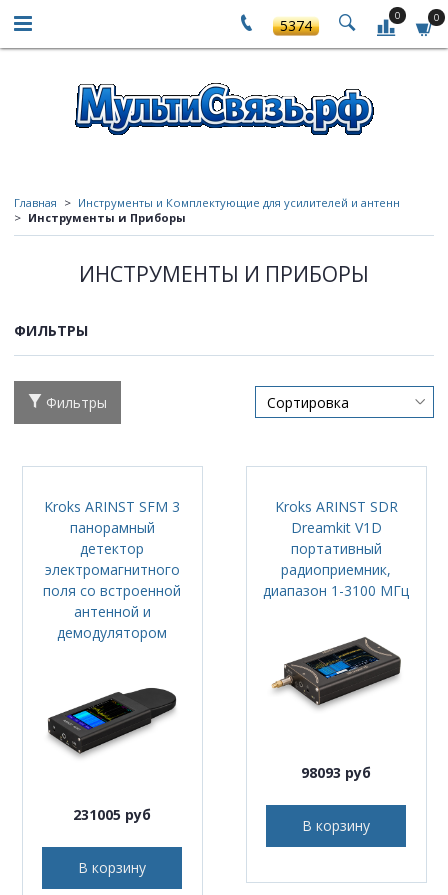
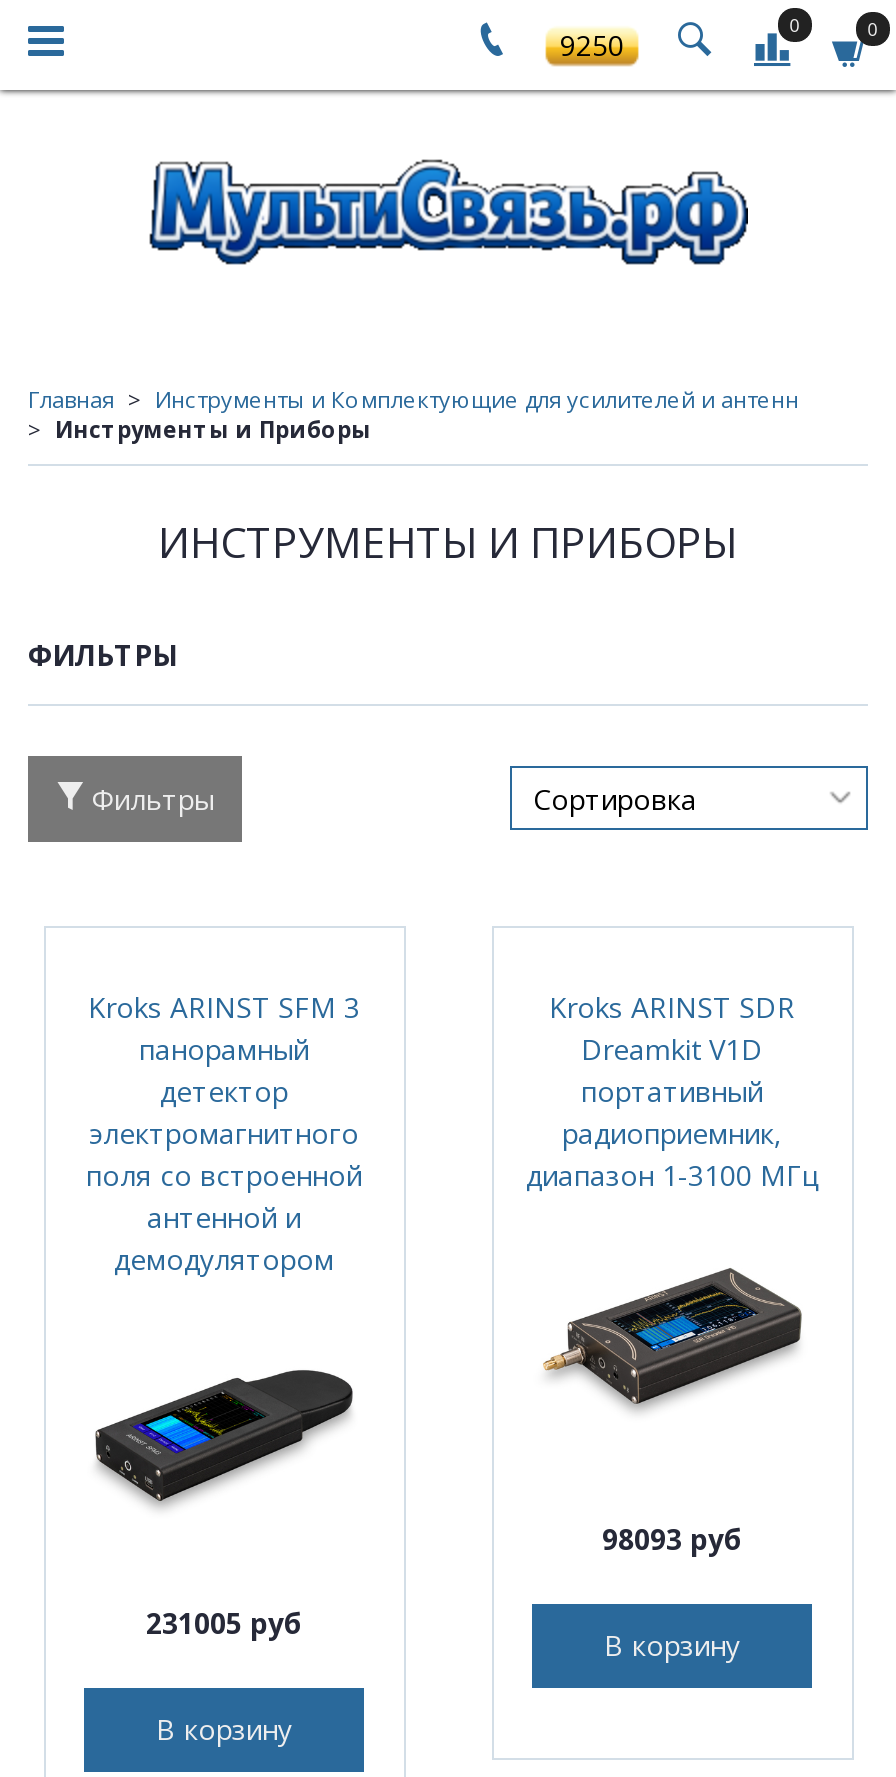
[280,16,312,35] 5374 -> [560,26,624,64] 9250

